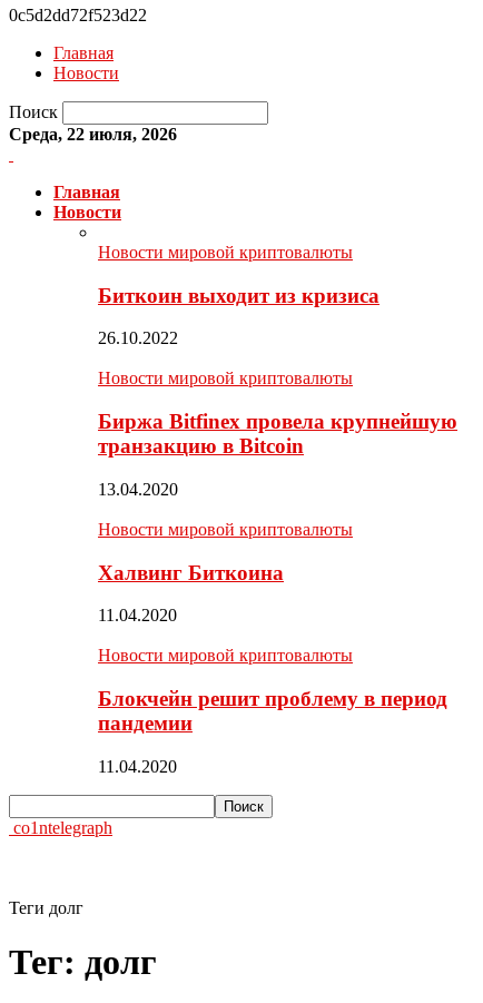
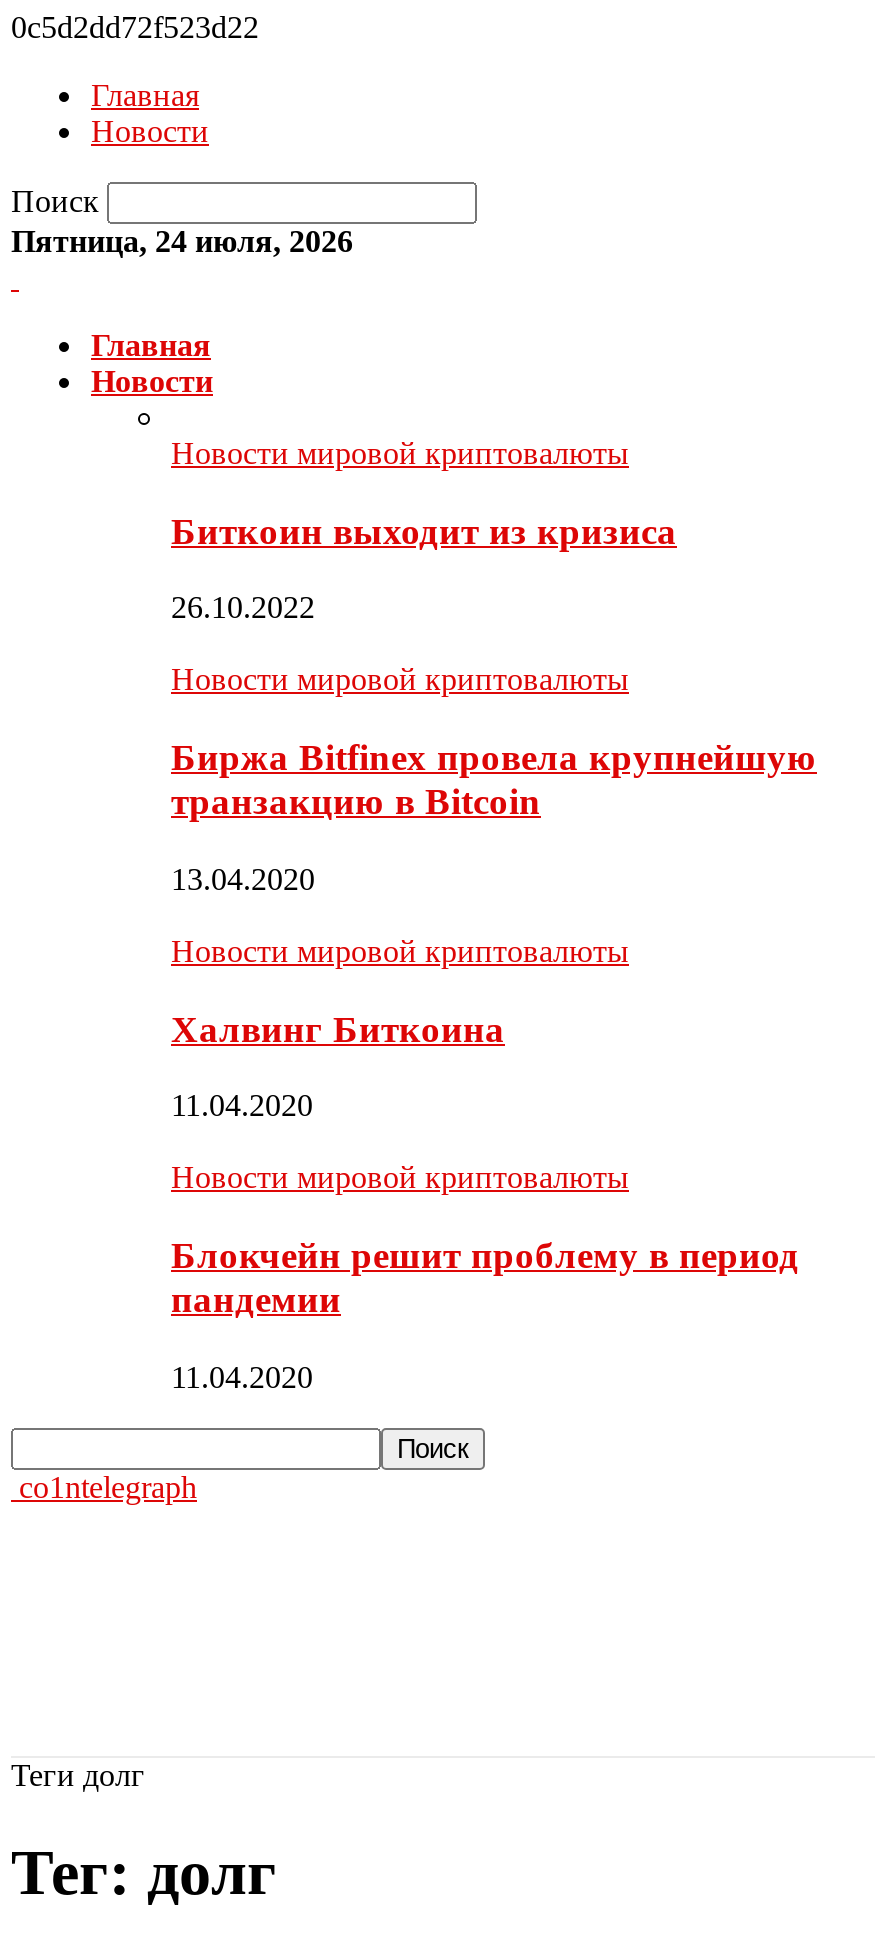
[9,125,177,144] Среда, 22 июля, 2026 -> [11,224,353,258] Пятница, 24 июля, 2026

